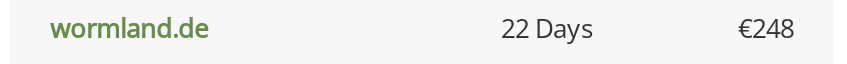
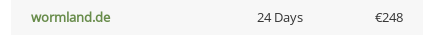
[501,10,593,46] 22 Days -> [256,8,302,26] 24 Days

